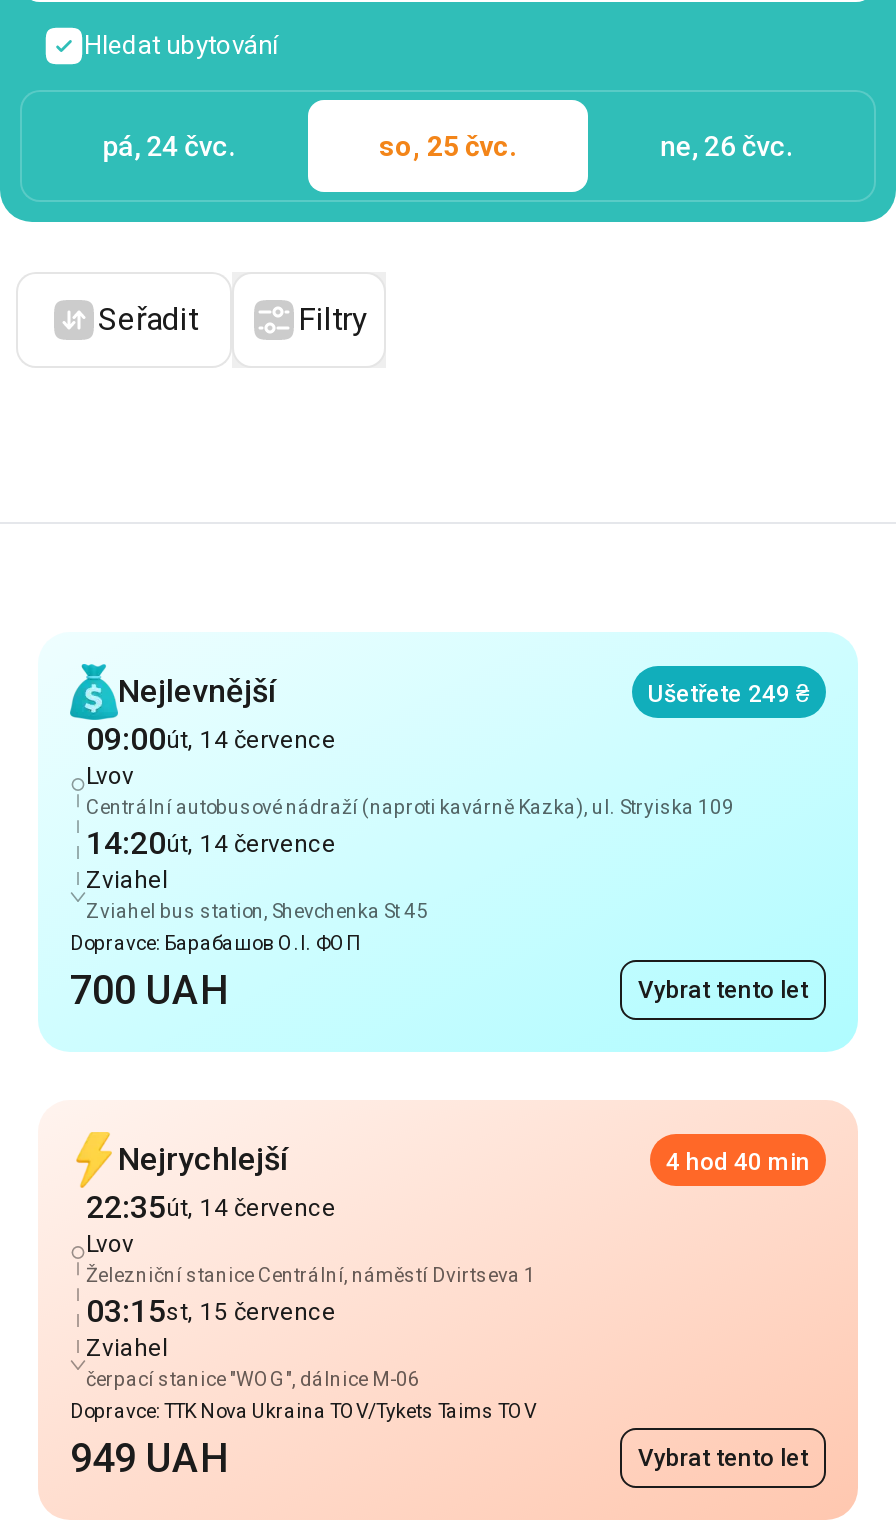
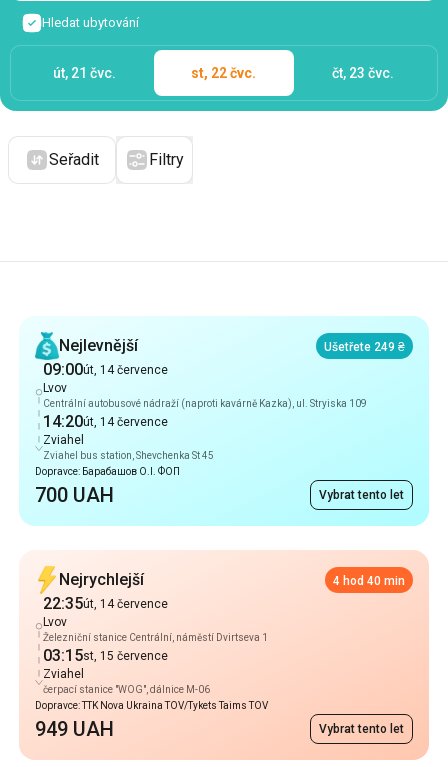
[102,130,236,162] pá, 24 čvc. -> [53,65,116,81] út, 21 čvc.
[379,130,517,162] so, 25 čvc. -> [191,65,256,81] st, 22 čvc.
[660,130,794,162] ne, 26 čvc. -> [332,65,394,81] čt, 23 čvc.

